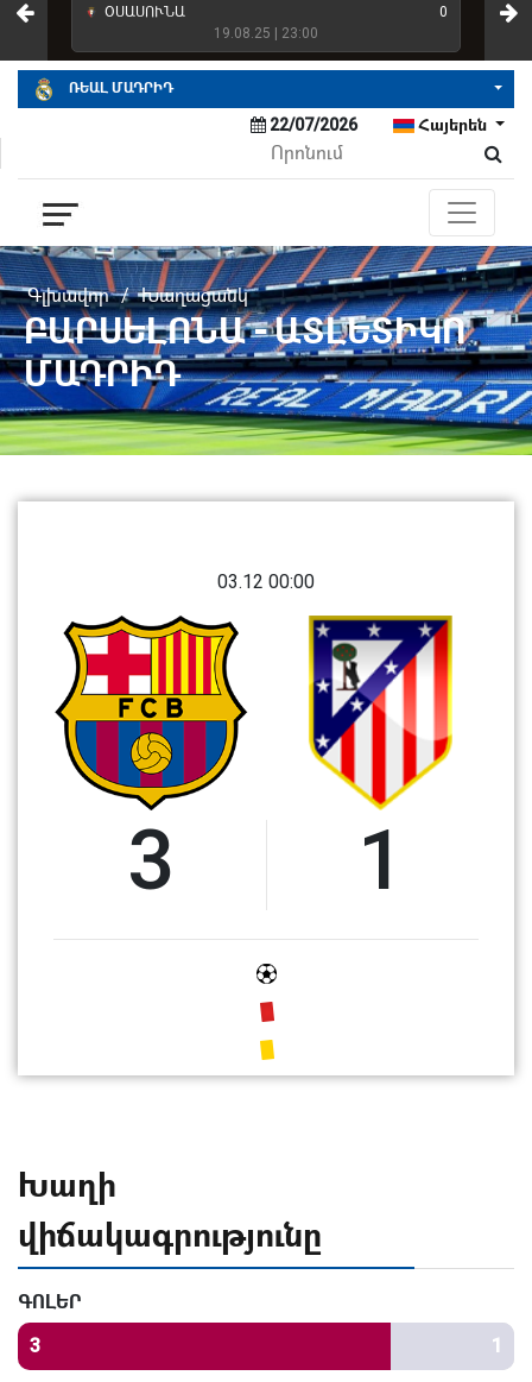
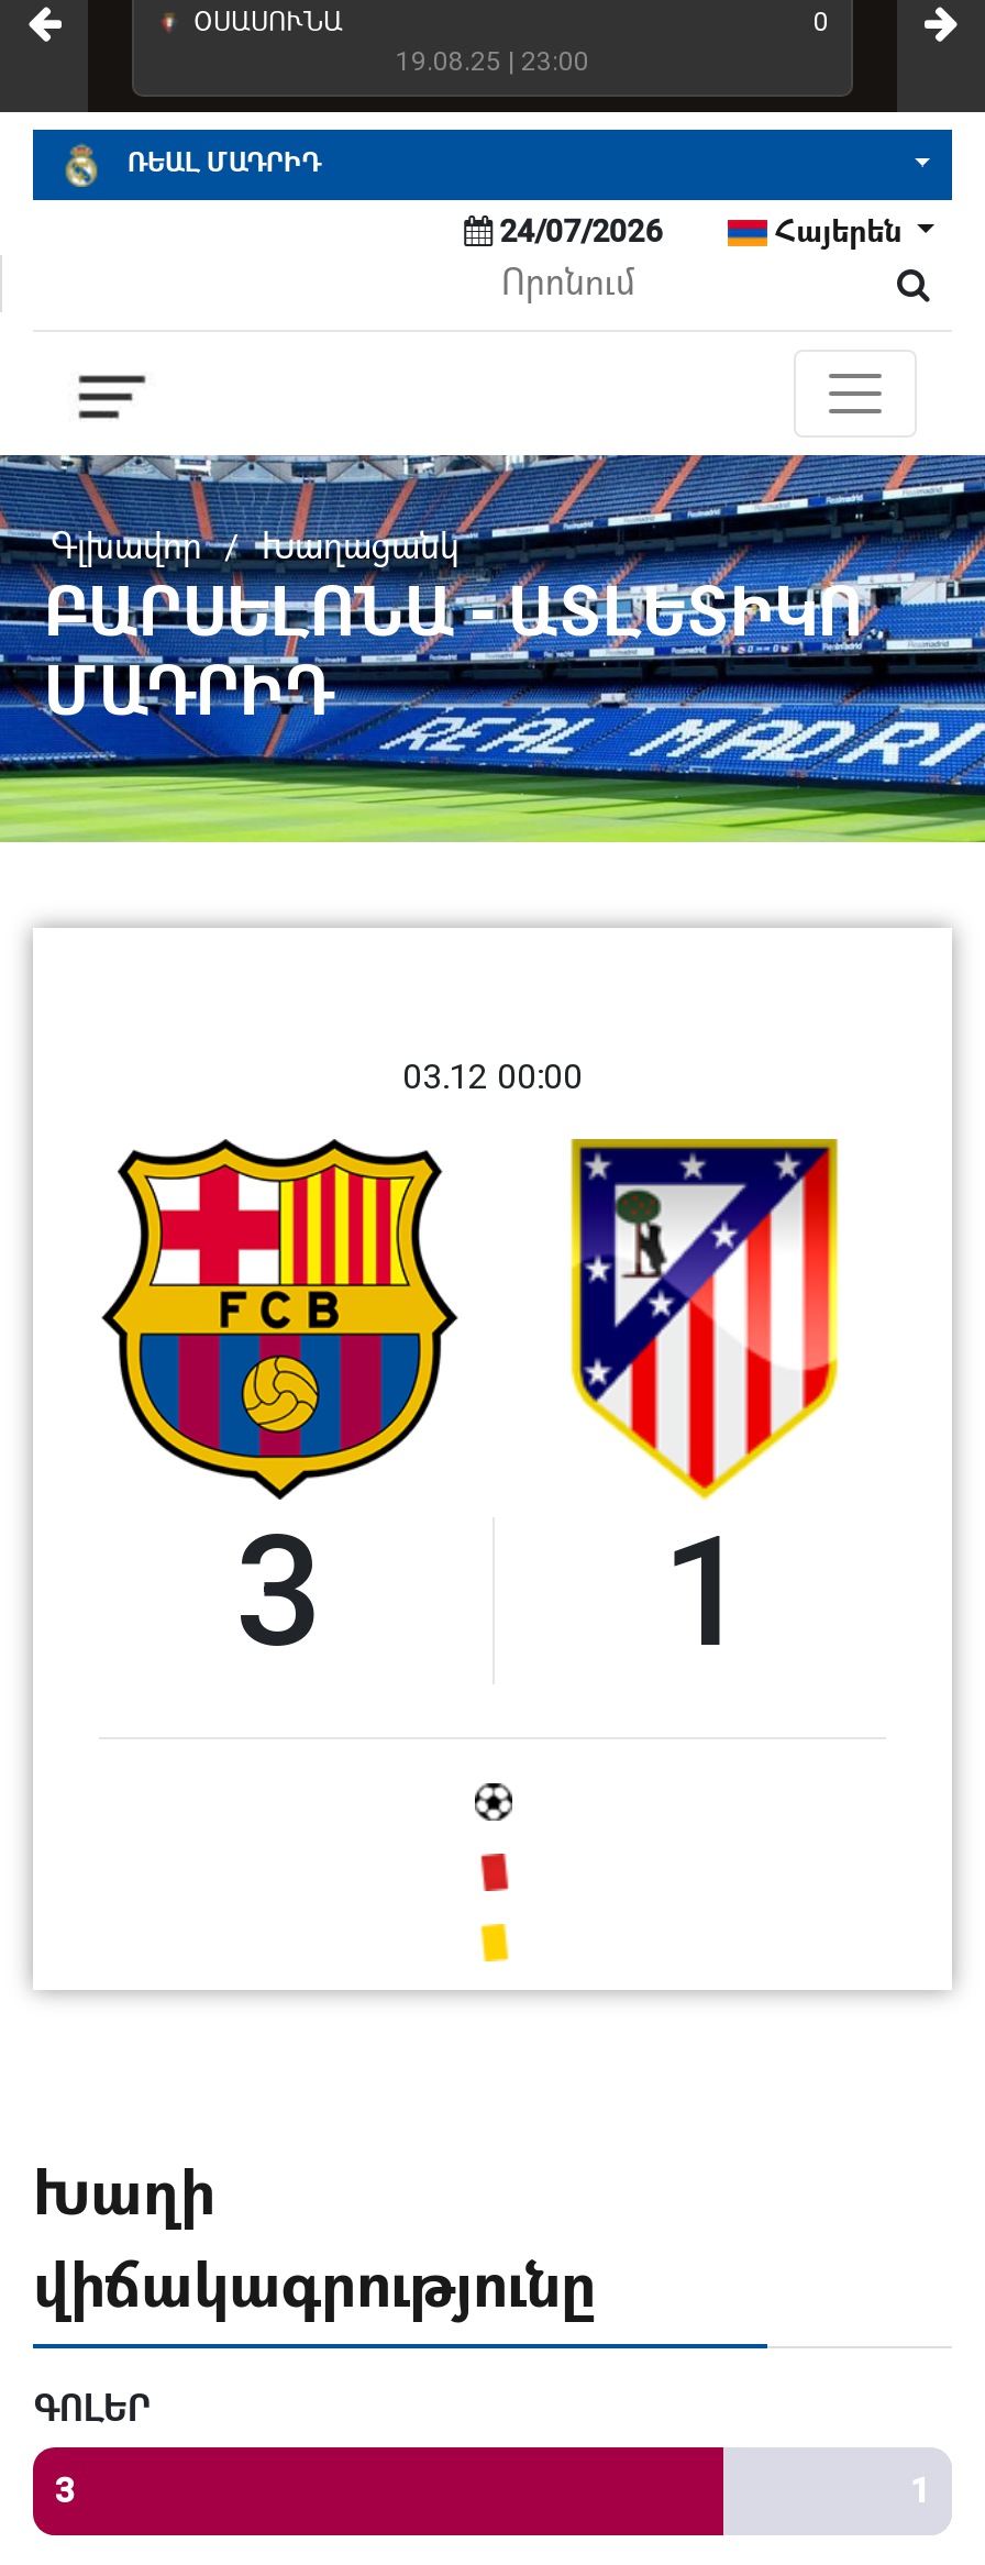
[266,115,358,134] 22/07/2026 -> [493,213,662,248] 24/07/2026

